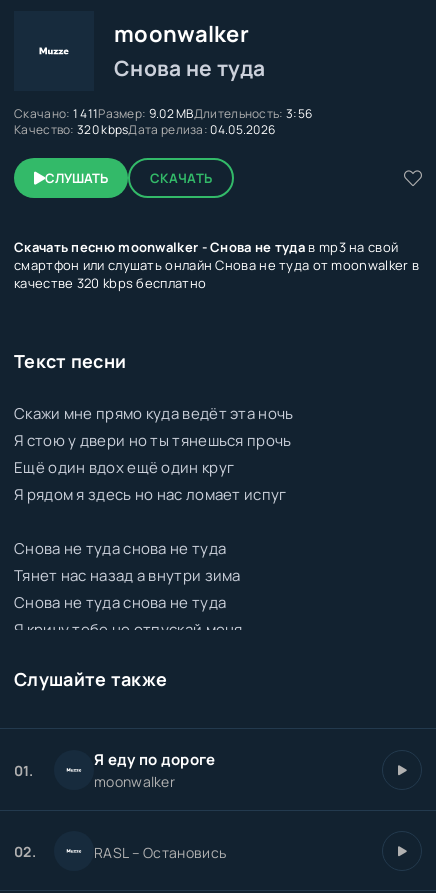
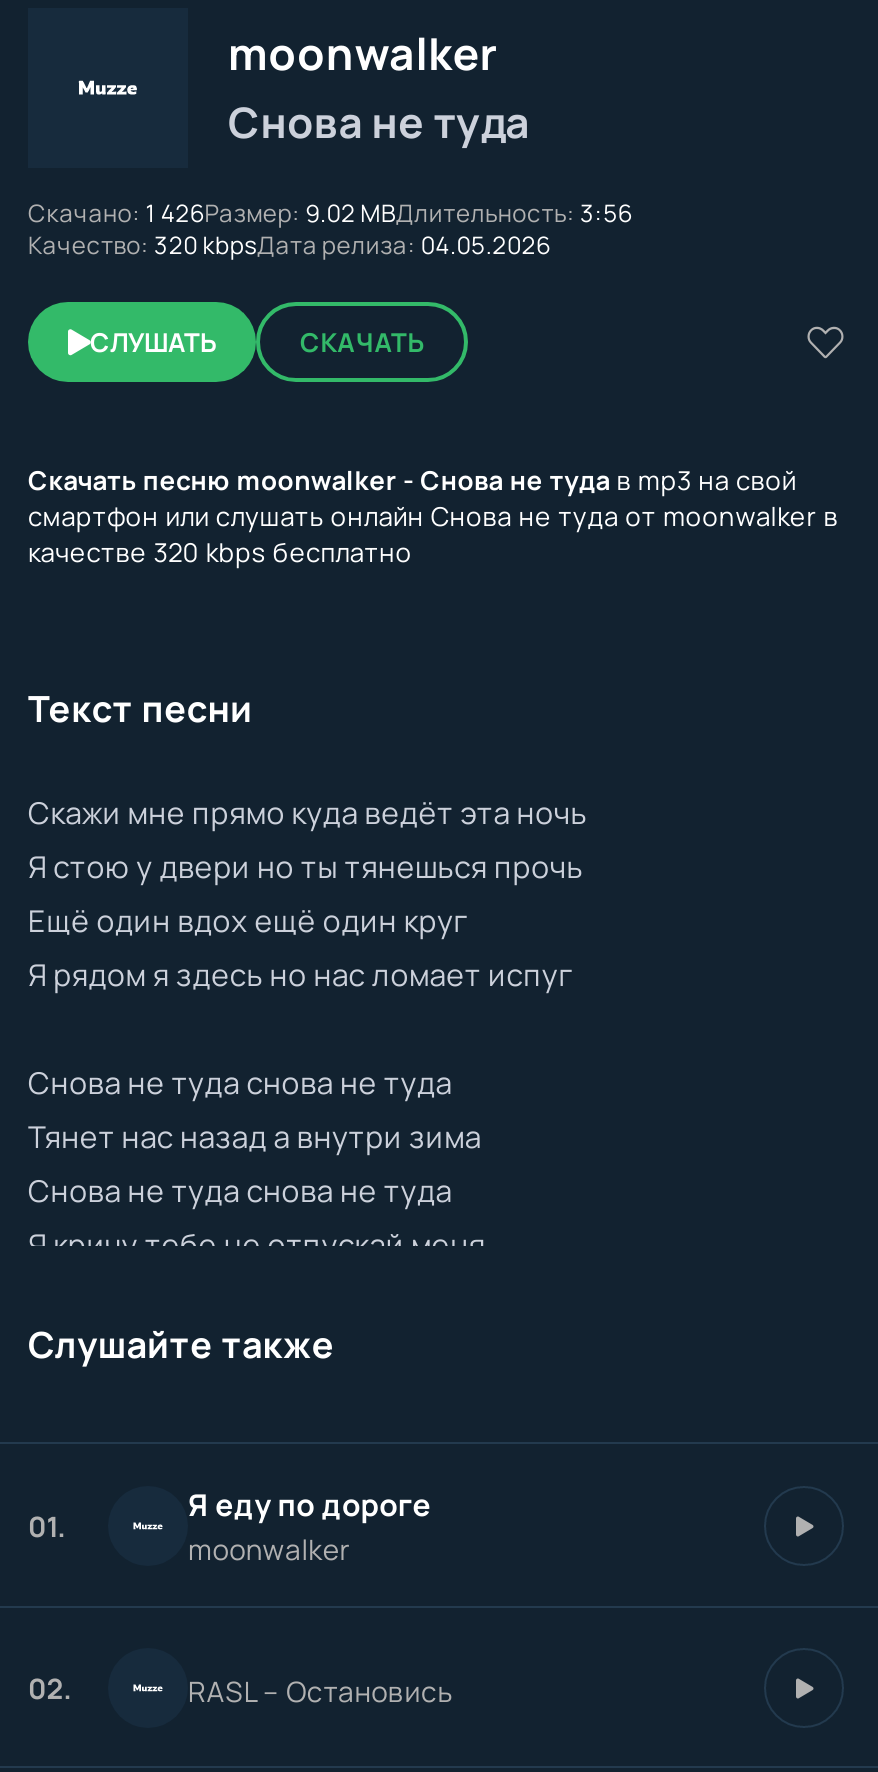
[14,105,312,122] Скачано: 1 411Размер: 9.02 MBДлительность: 3:56 -> [28,196,632,230] Скачано: 1 426Размер: 9.02 MBДлительность: 3:56

